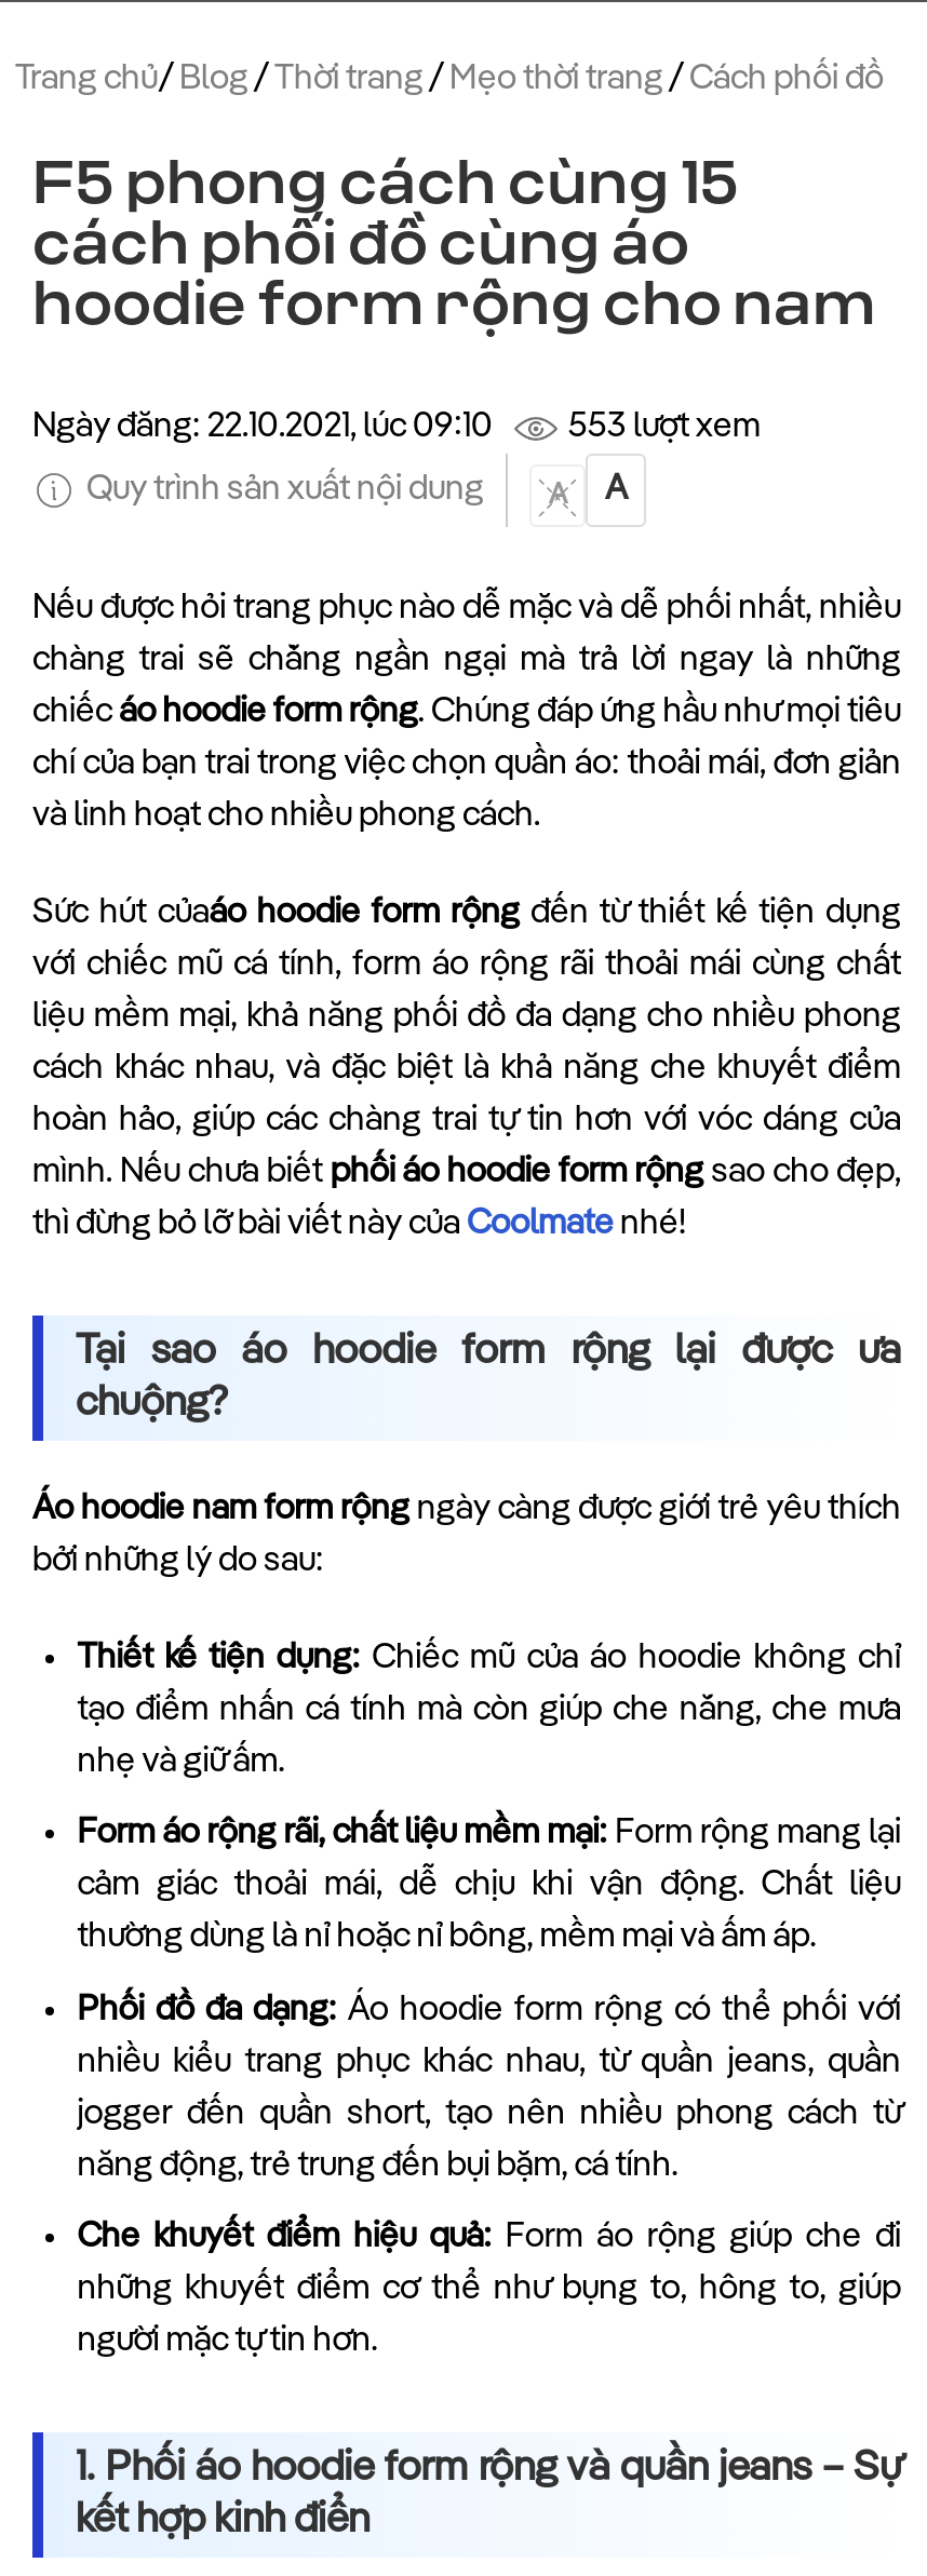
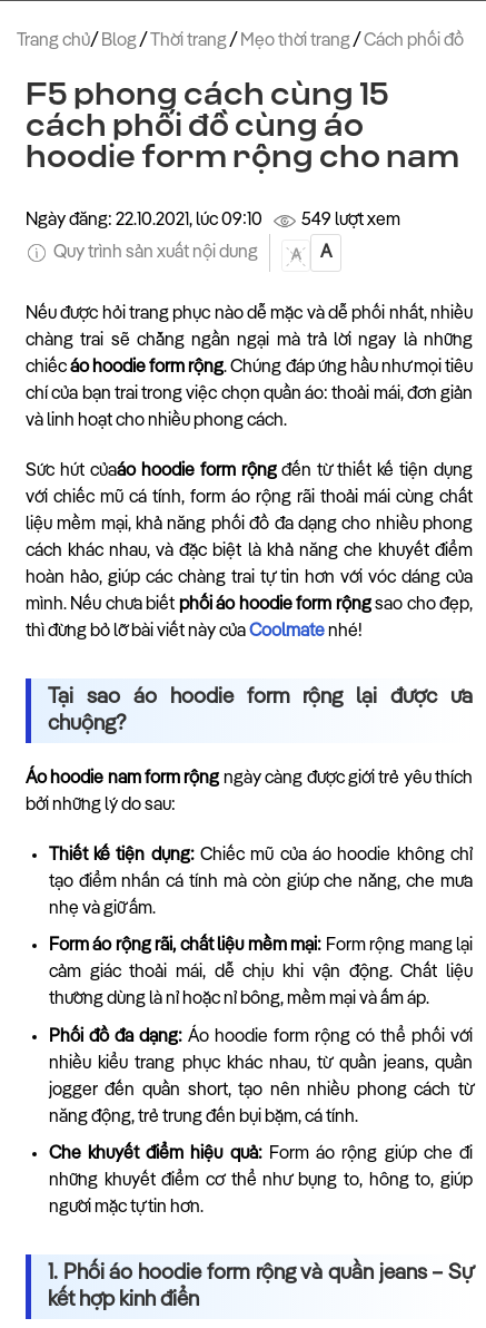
[568,410,761,445] 553 lượt xem -> [301,212,400,230] 549 lượt xem

